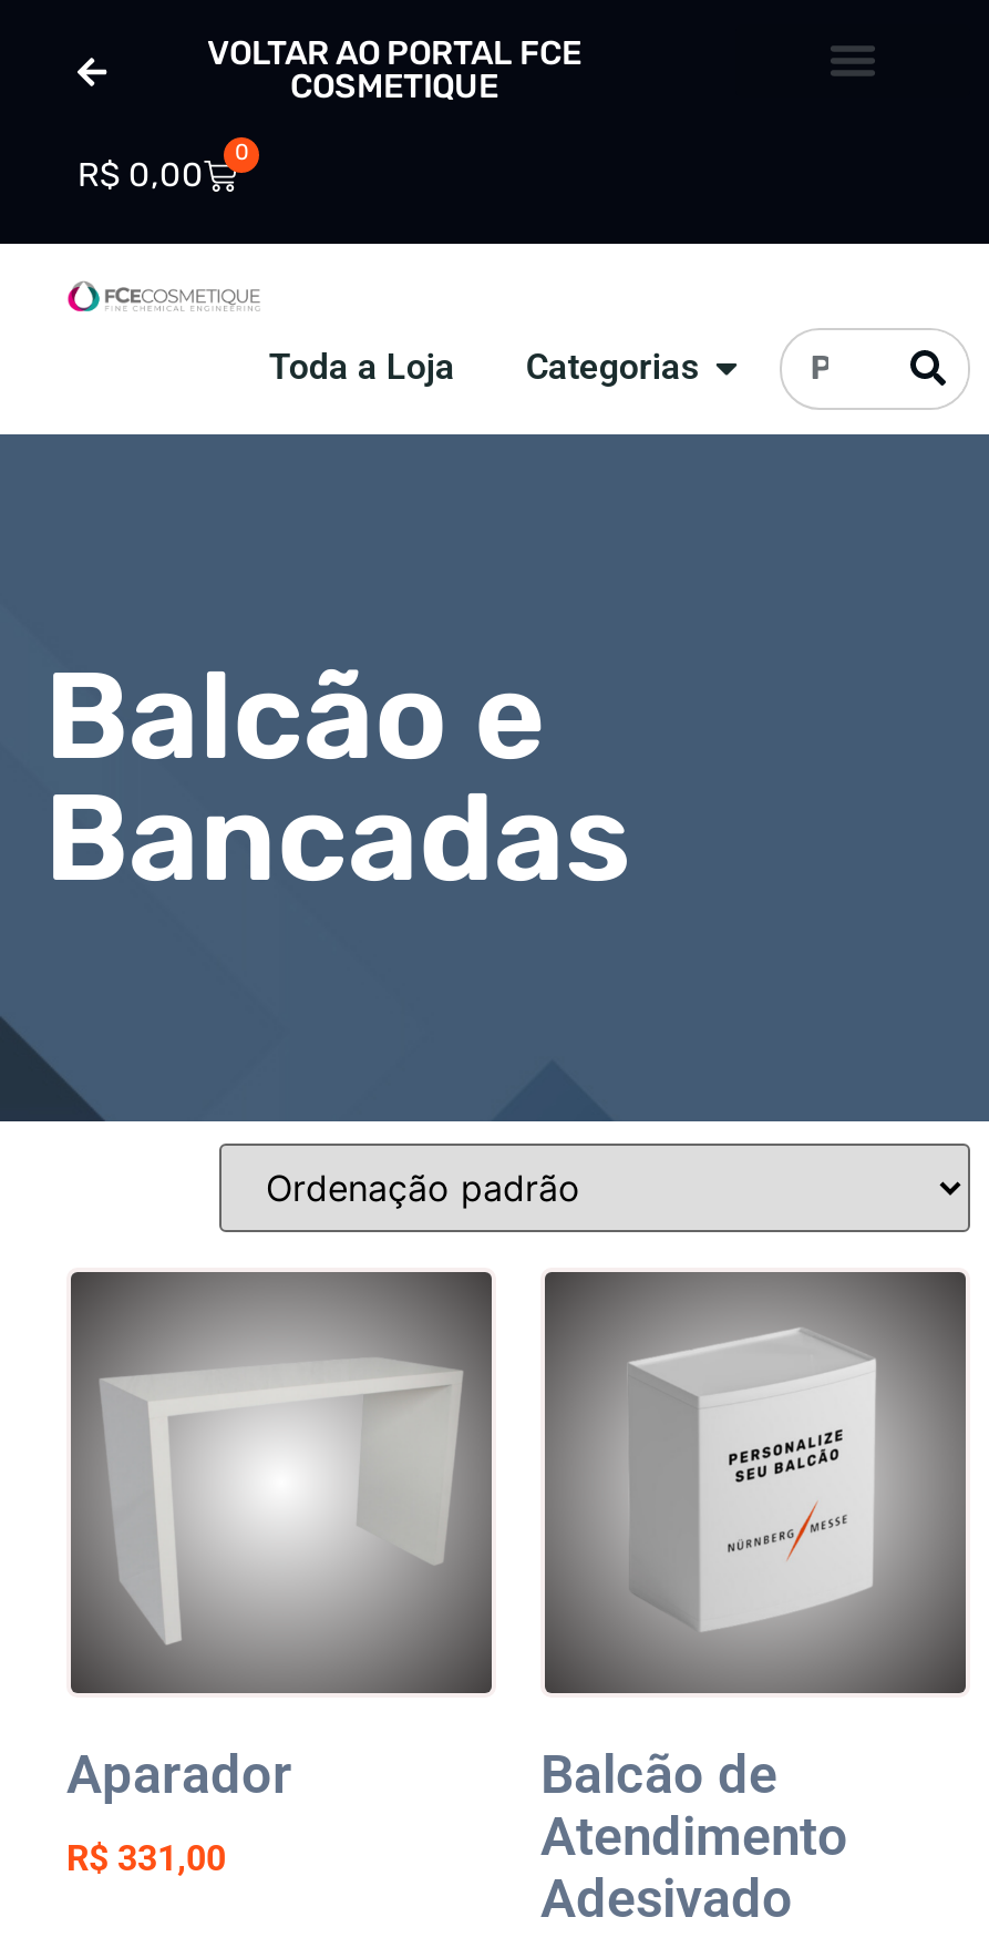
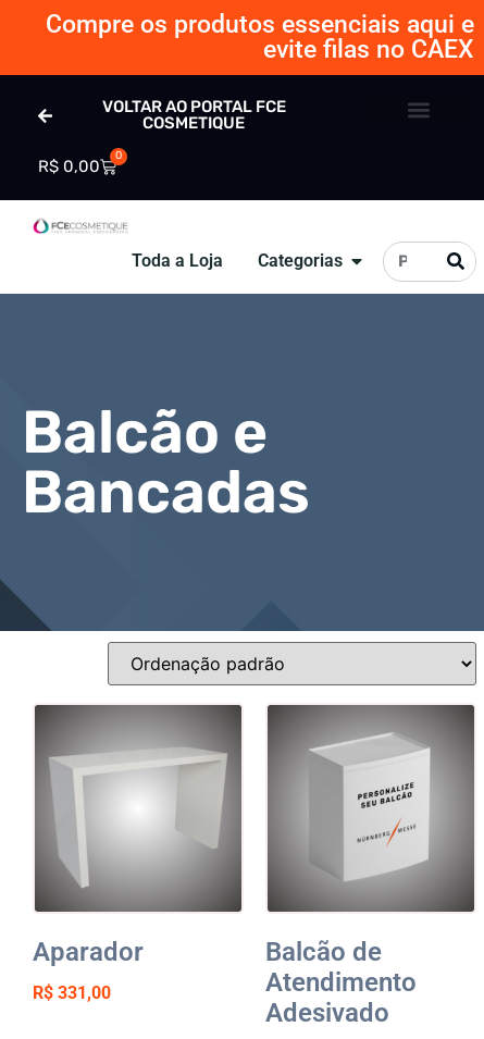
none -> [46,10,474,64] Compre os produtos essenciais aqui e | evite filas no CAEX

